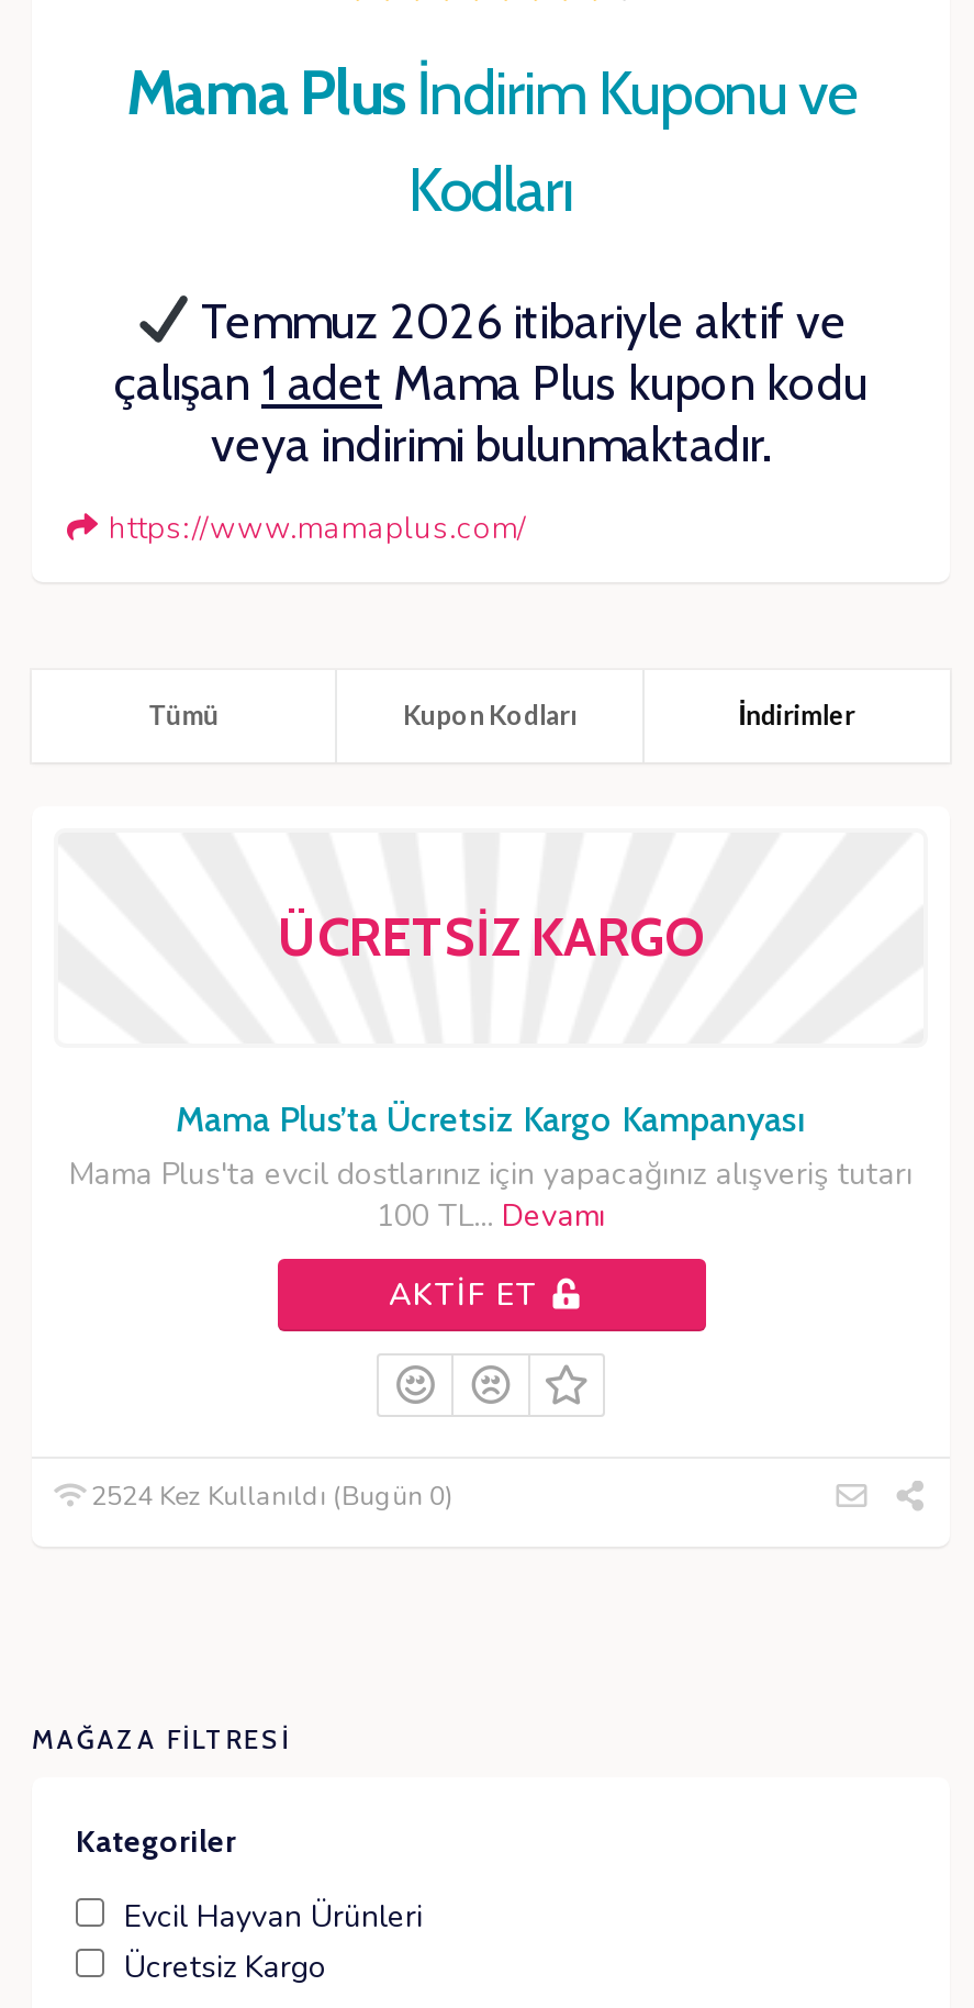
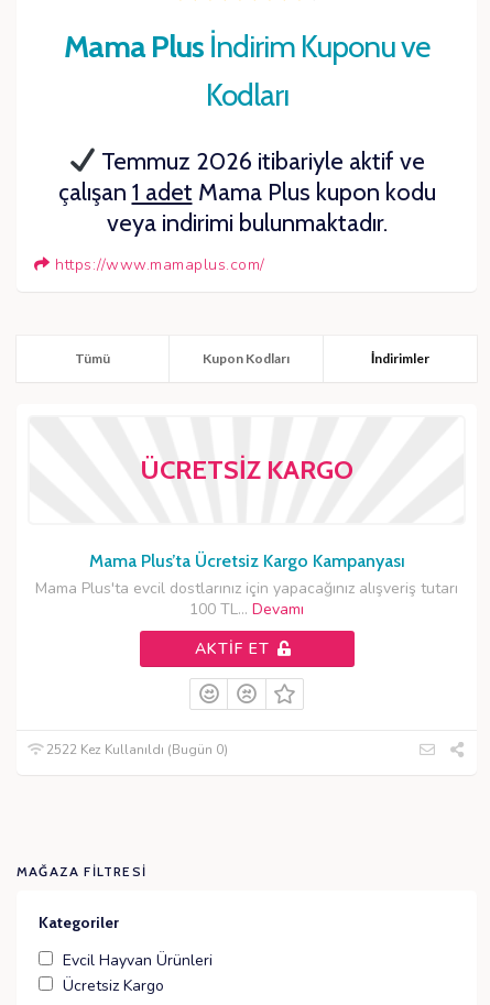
[85,1478,454,1513] 2524 Kez Kullanıldı (Bugün 0) -> [43,740,228,758] 2522 Kez Kullanıldı (Bugün 0)

